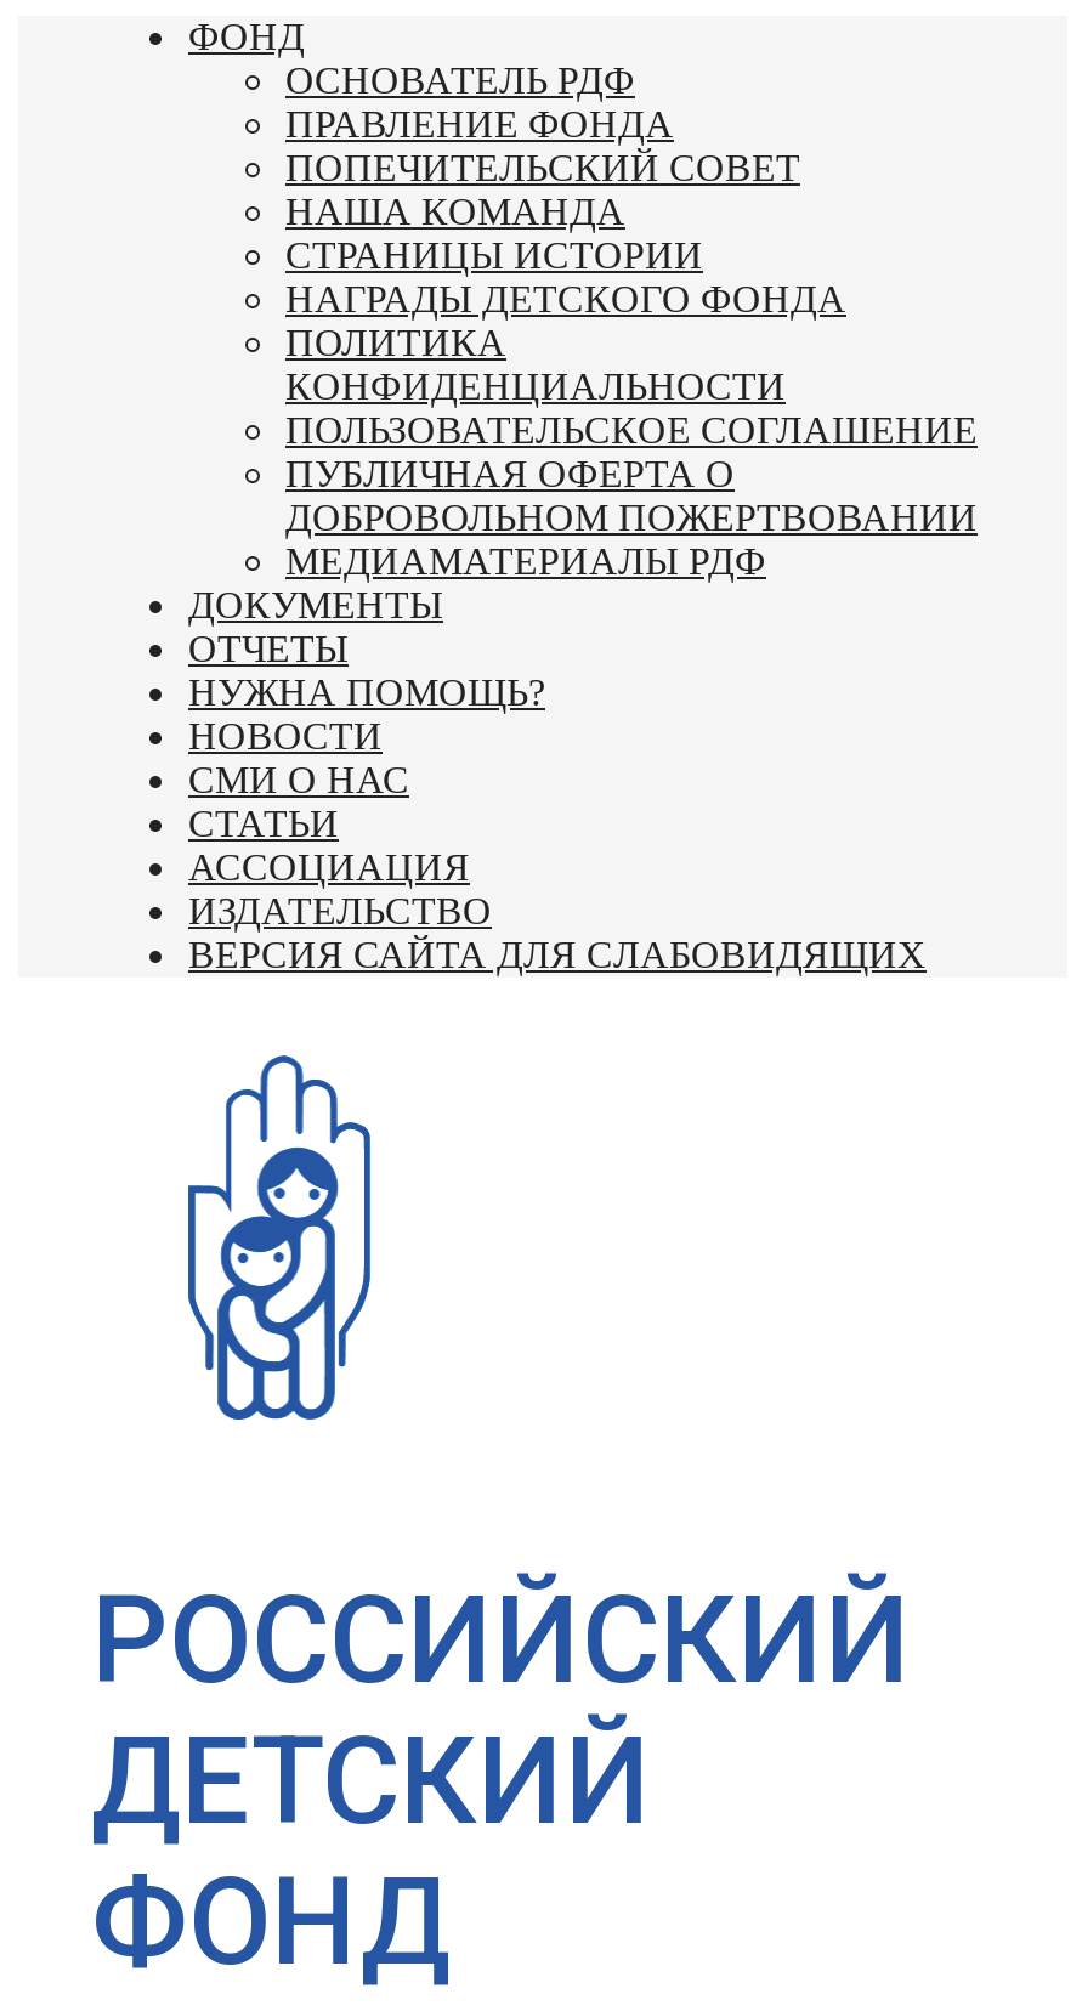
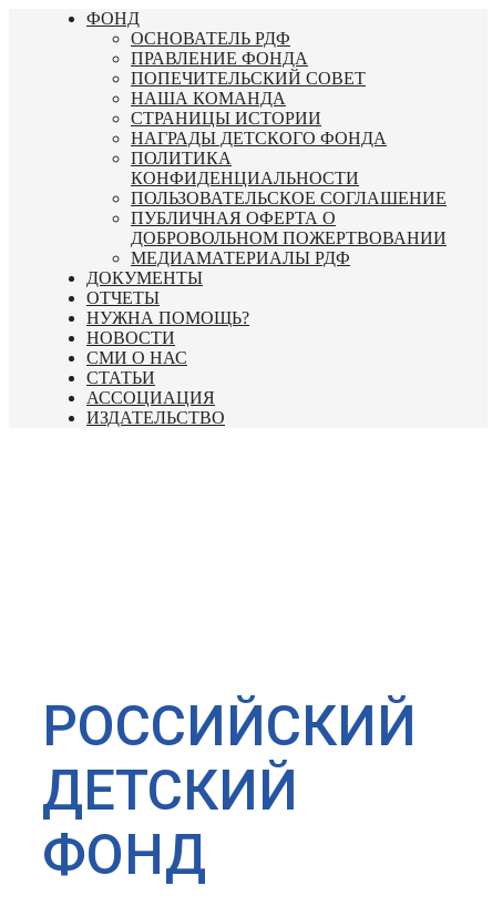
[188,934,927,975] ВЕРСИЯ САЙТА ДЛЯ СЛАБОВИДЯЩИХ -> none
[186,1053,373,1422] [image] -> none

